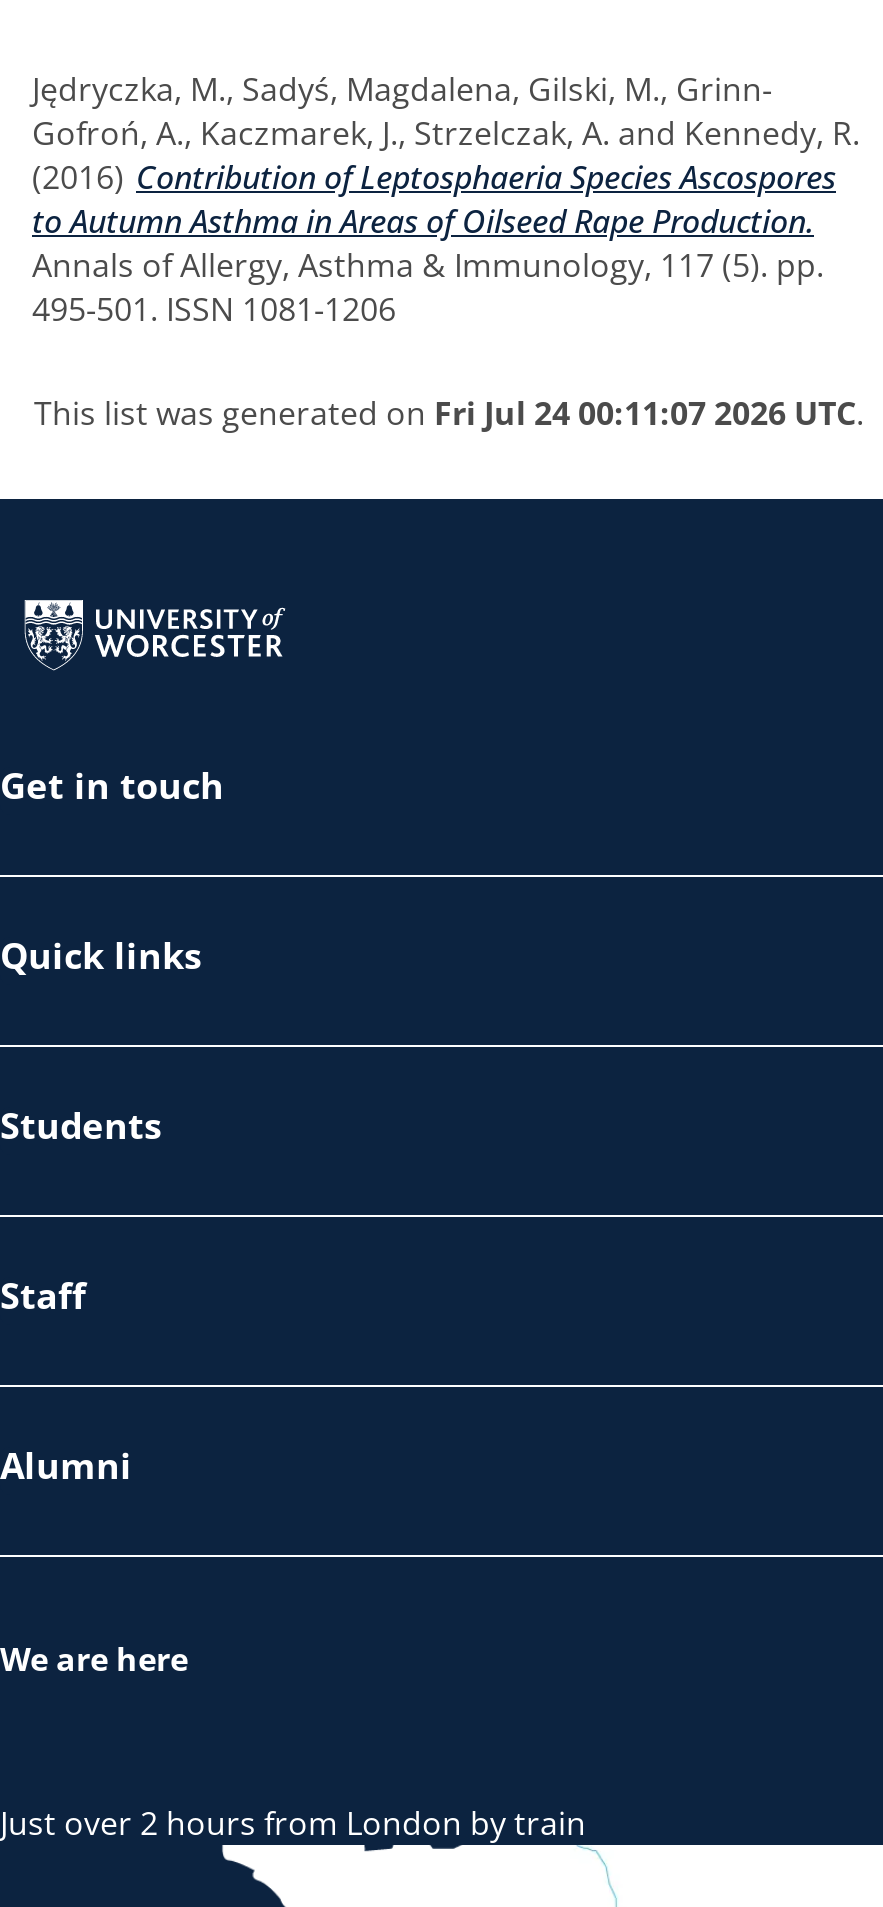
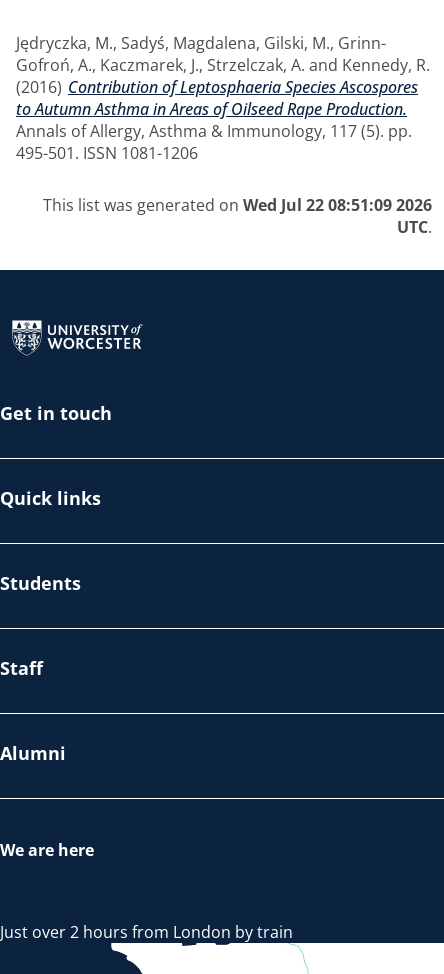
[34,391,864,435] This list was generated on Fri Jul 24 00:11:07 2026 UTC. -> [43,194,432,238] This list was generated on Wed Jul 22 08:51:09 2026 | UTC.

